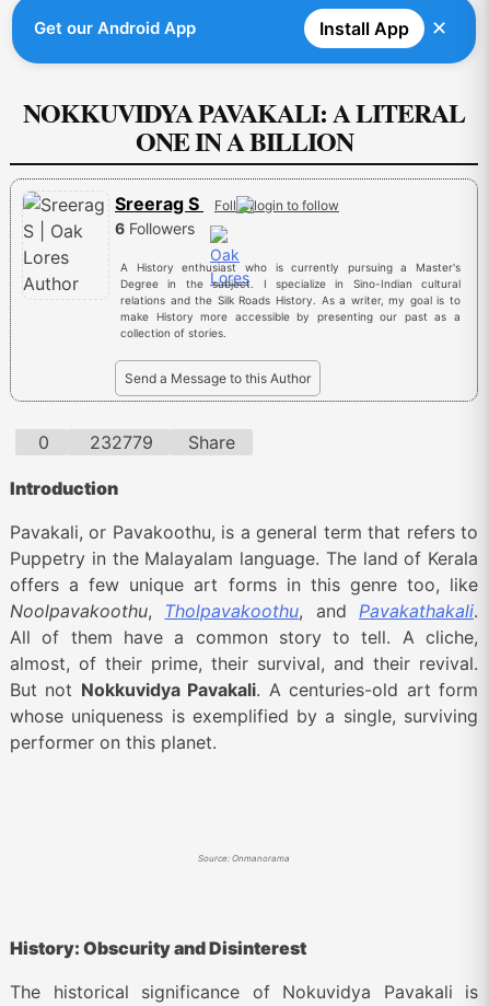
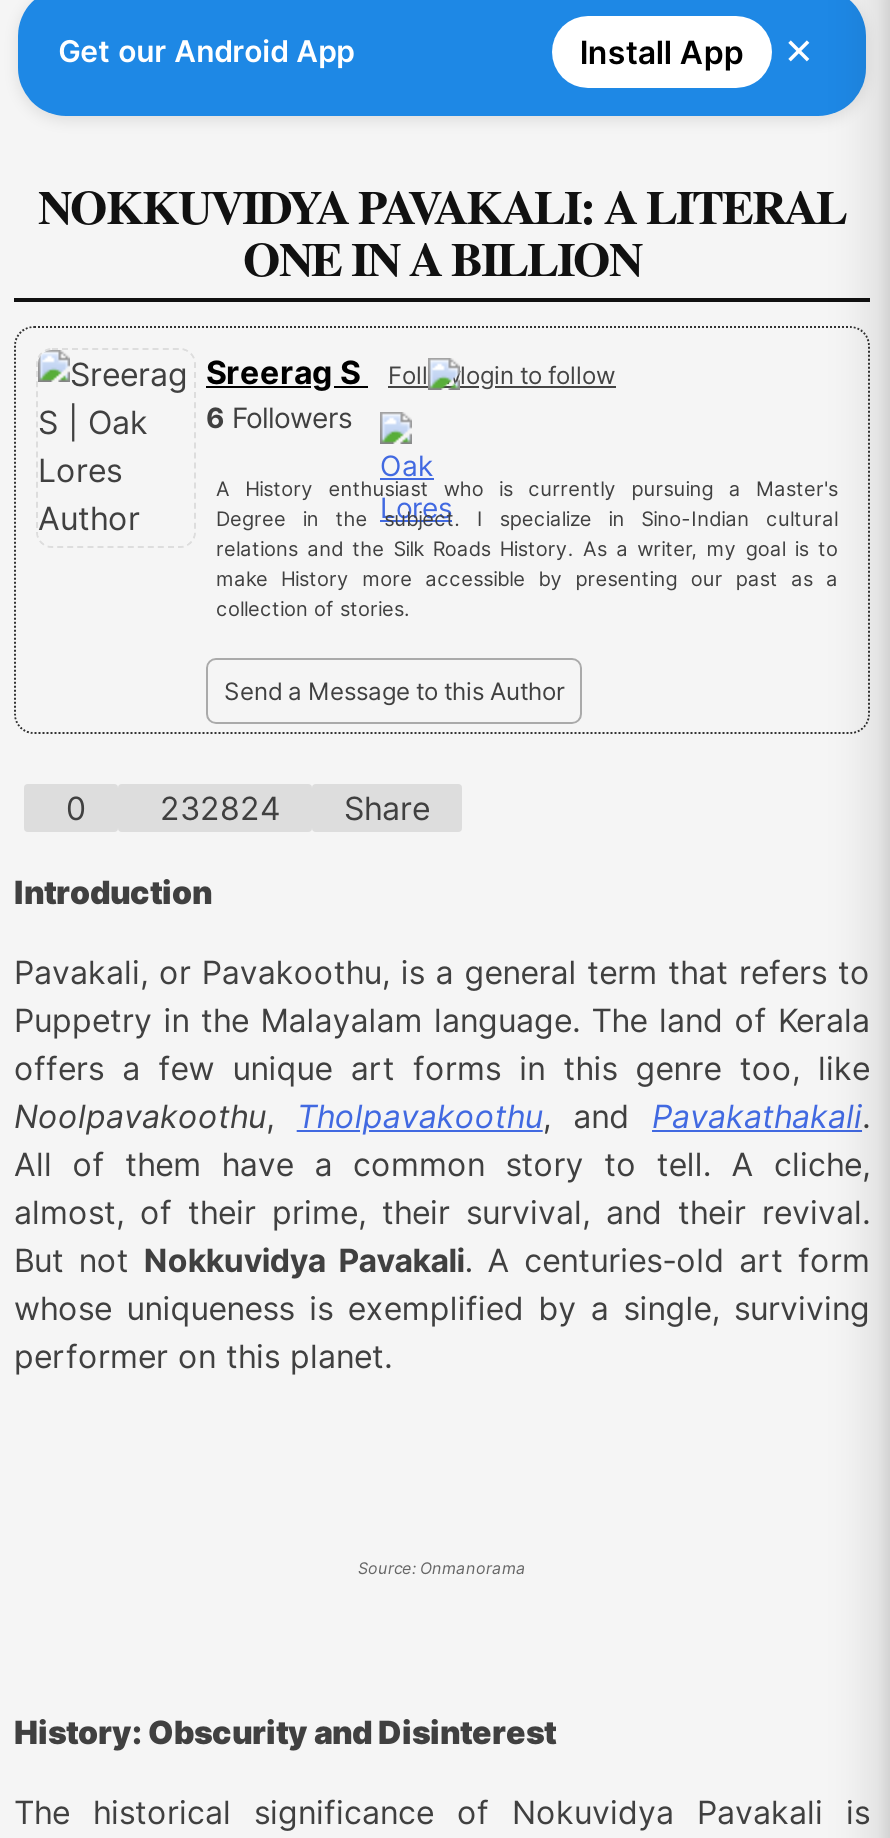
[33,431,235,453] 0 232779 Share -> [56,788,430,828] 0 232824 Share

